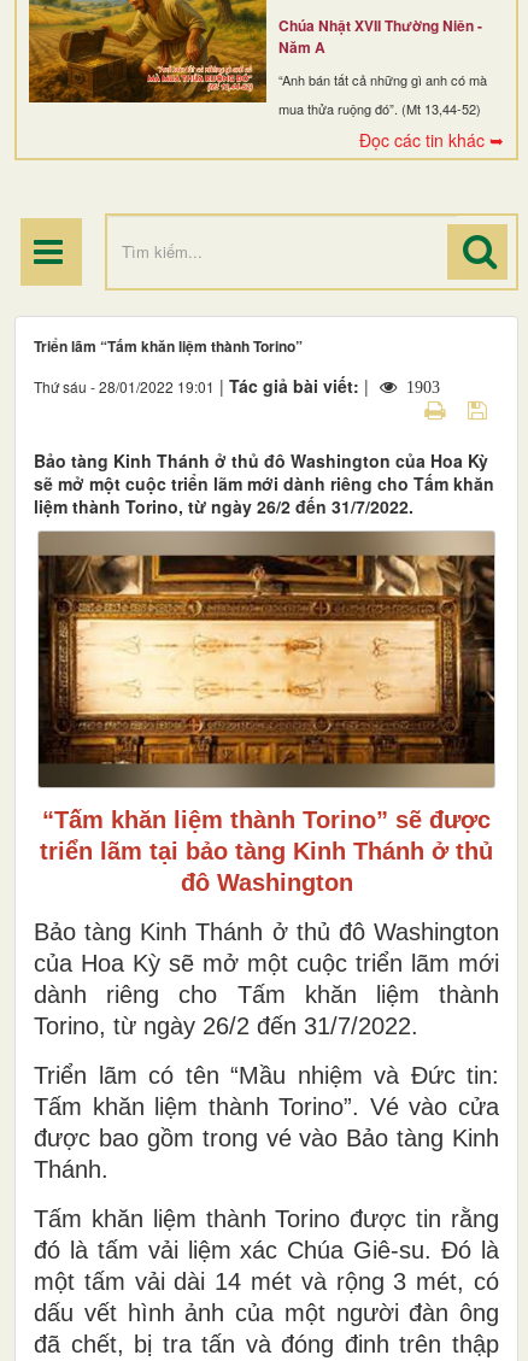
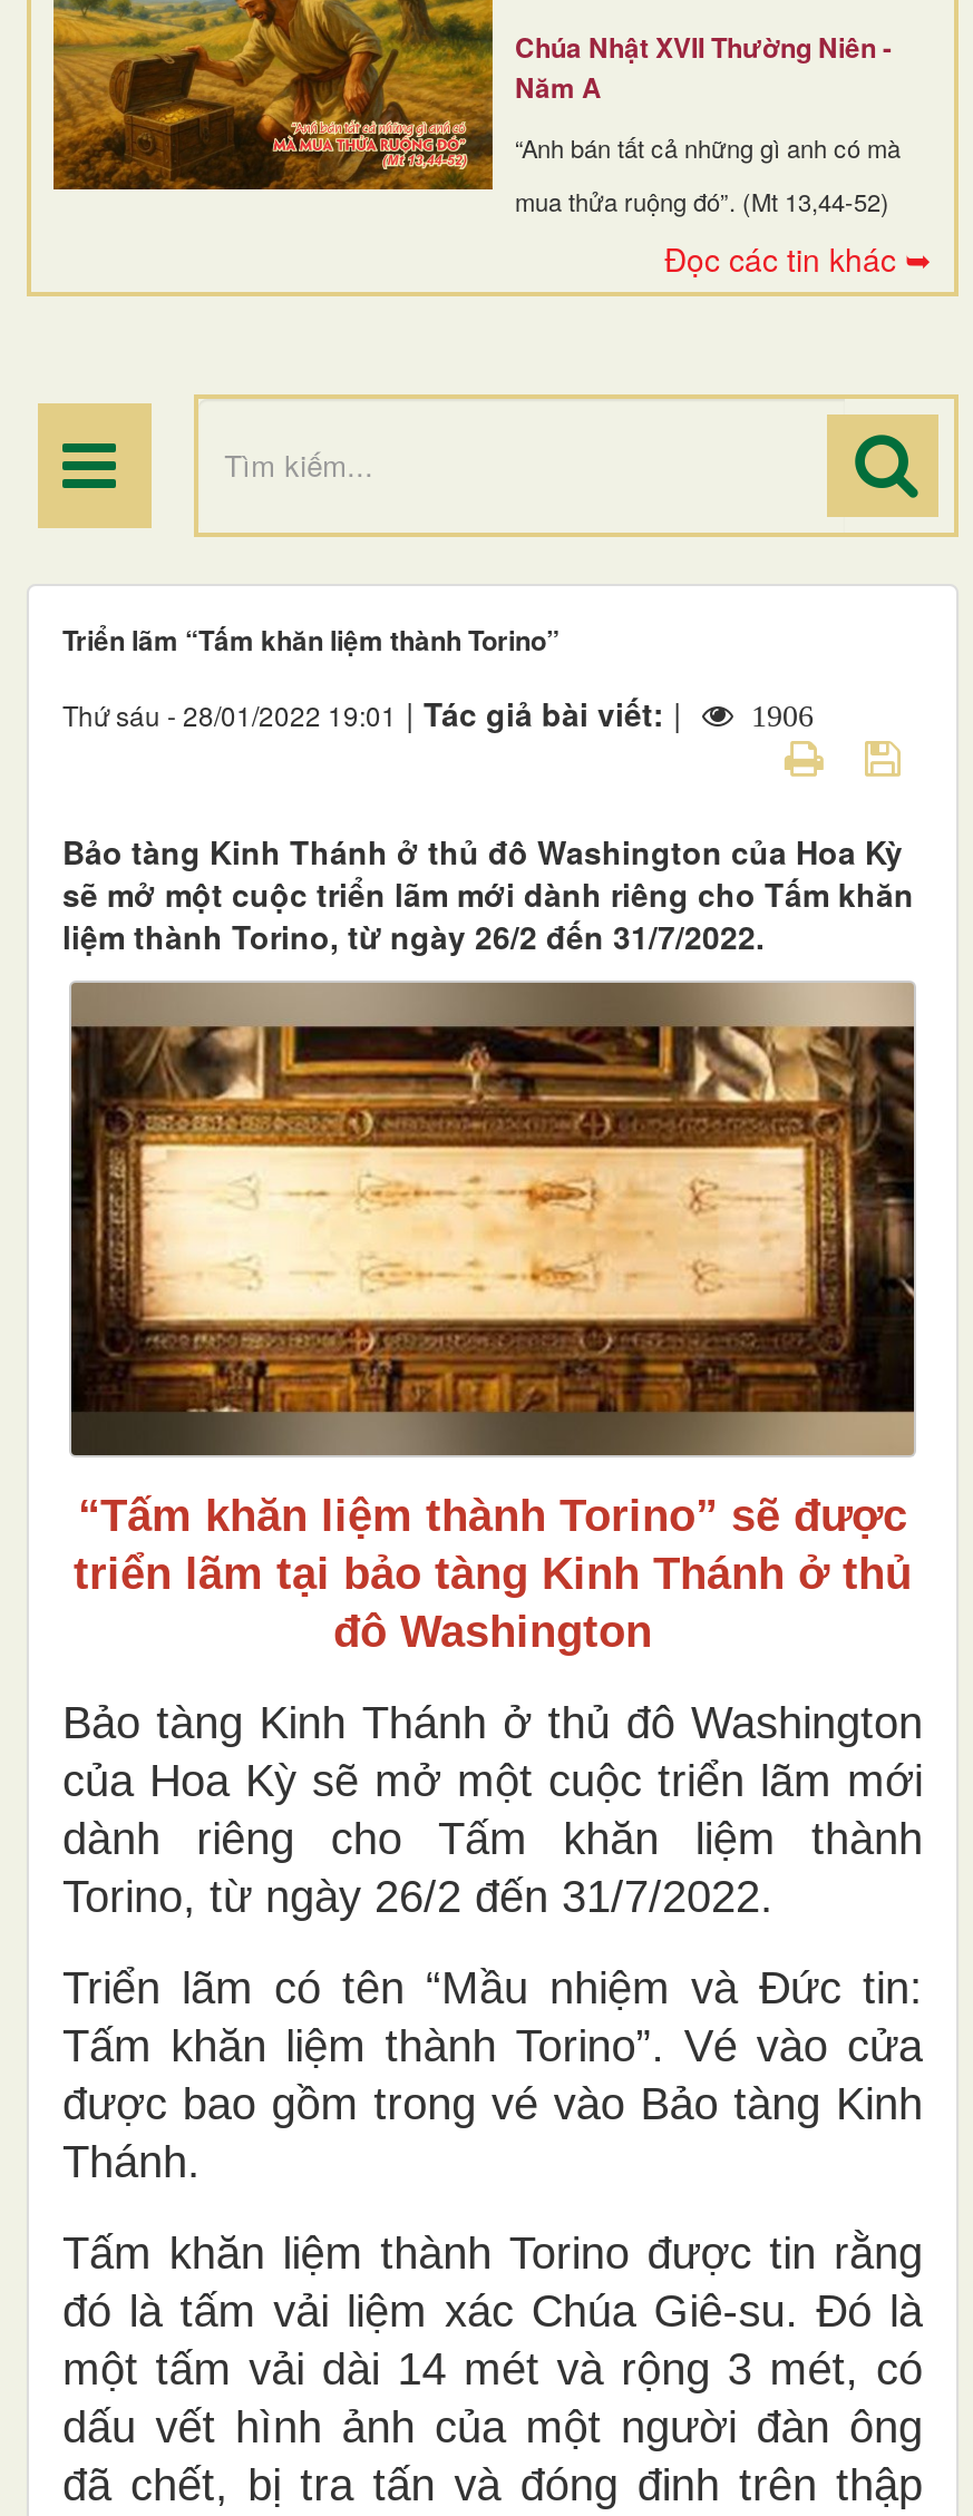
[397,378,440,395] 1903 -> [733,699,814,730] 1906

